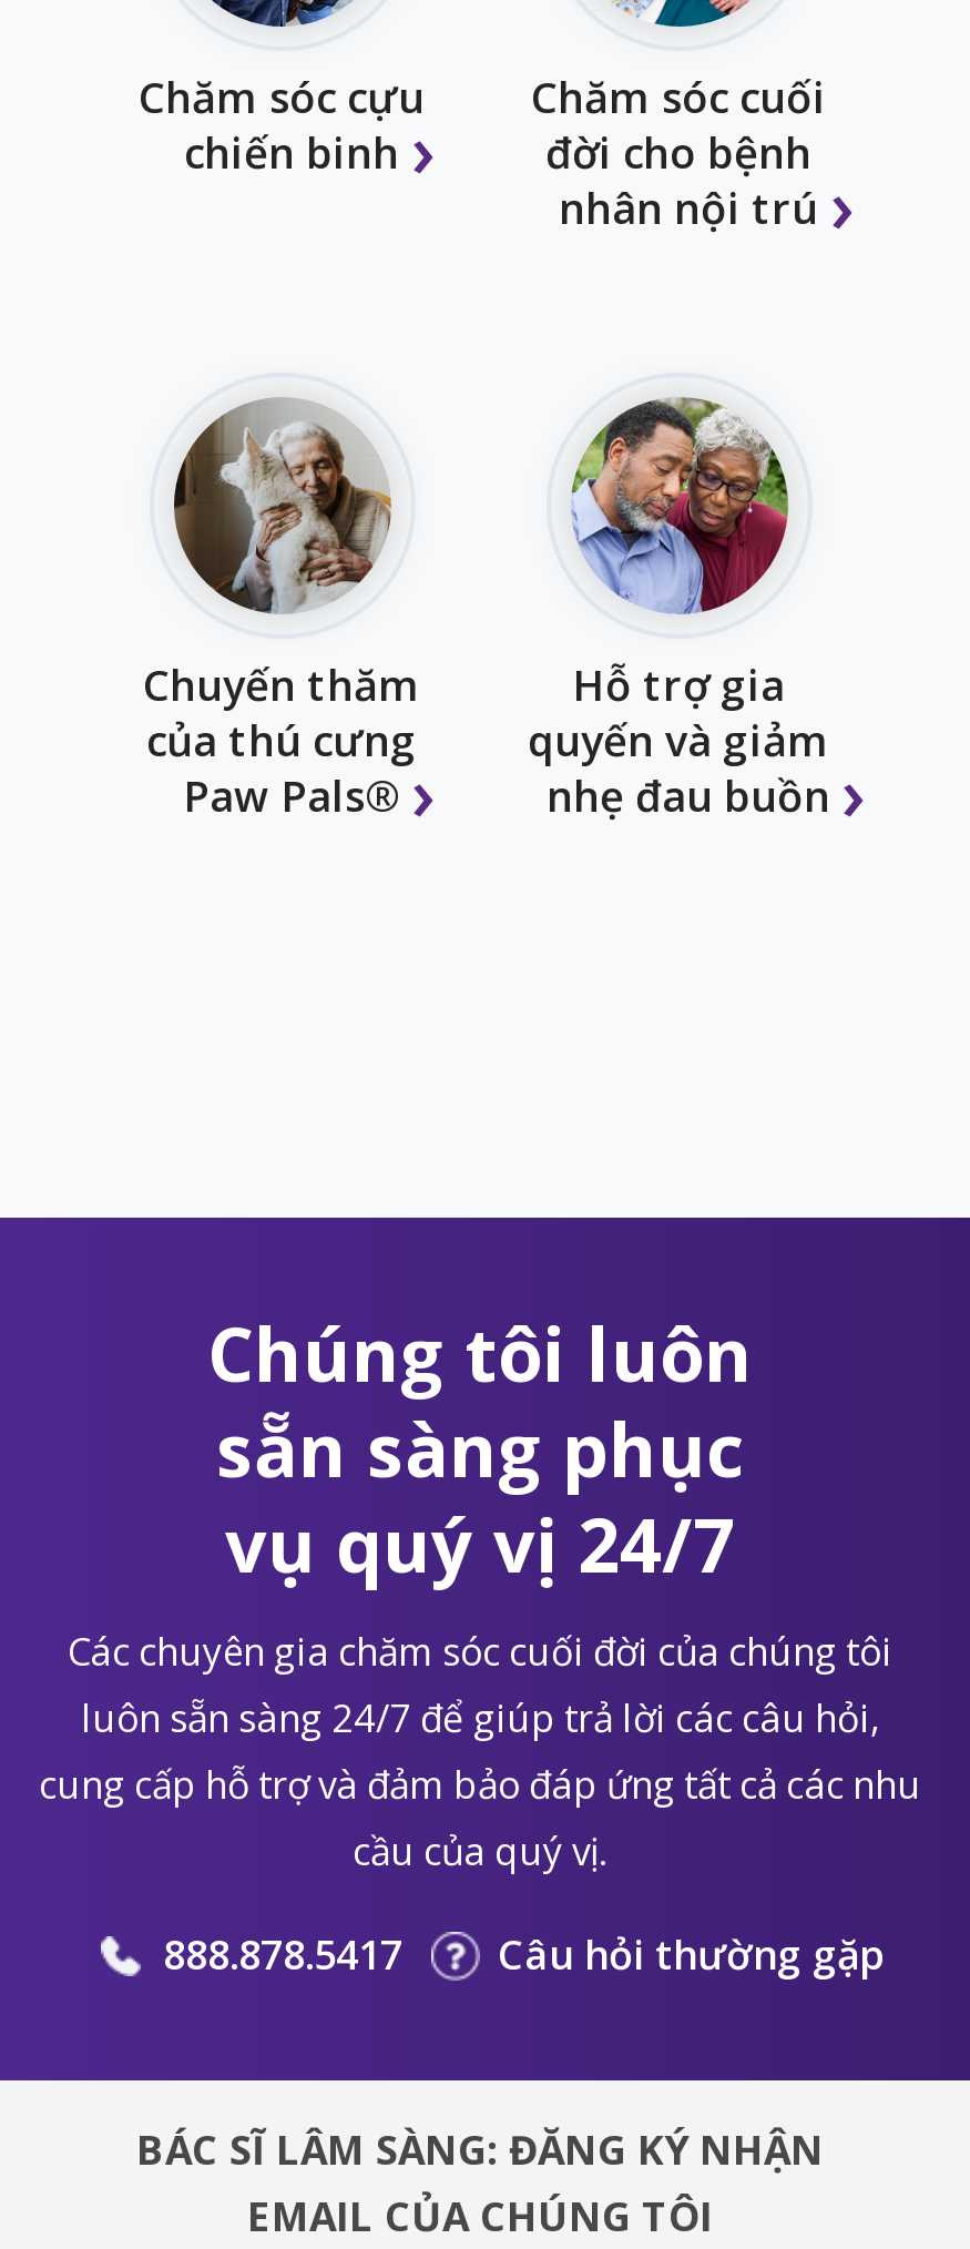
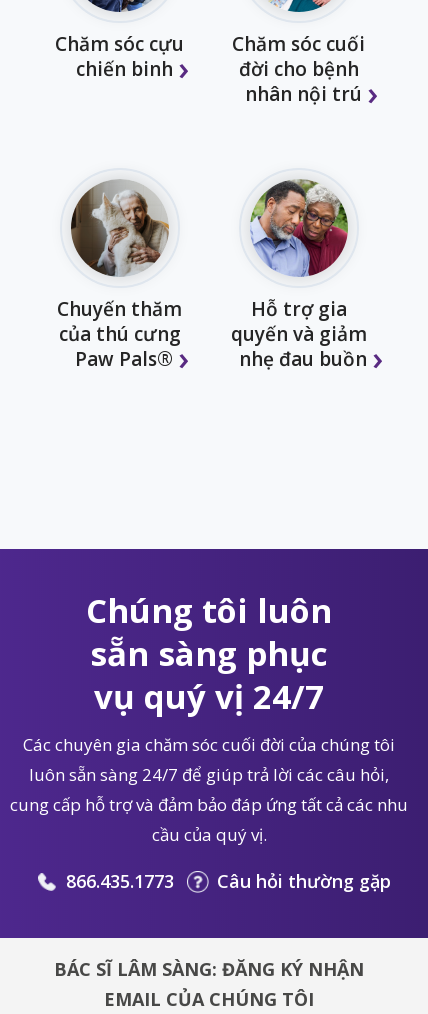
[163,1927,884,1980] 888.878.5417 Câu hỏi thường gặp -> [66,869,391,893] 866.435.1773 Câu hỏi thường gặp

